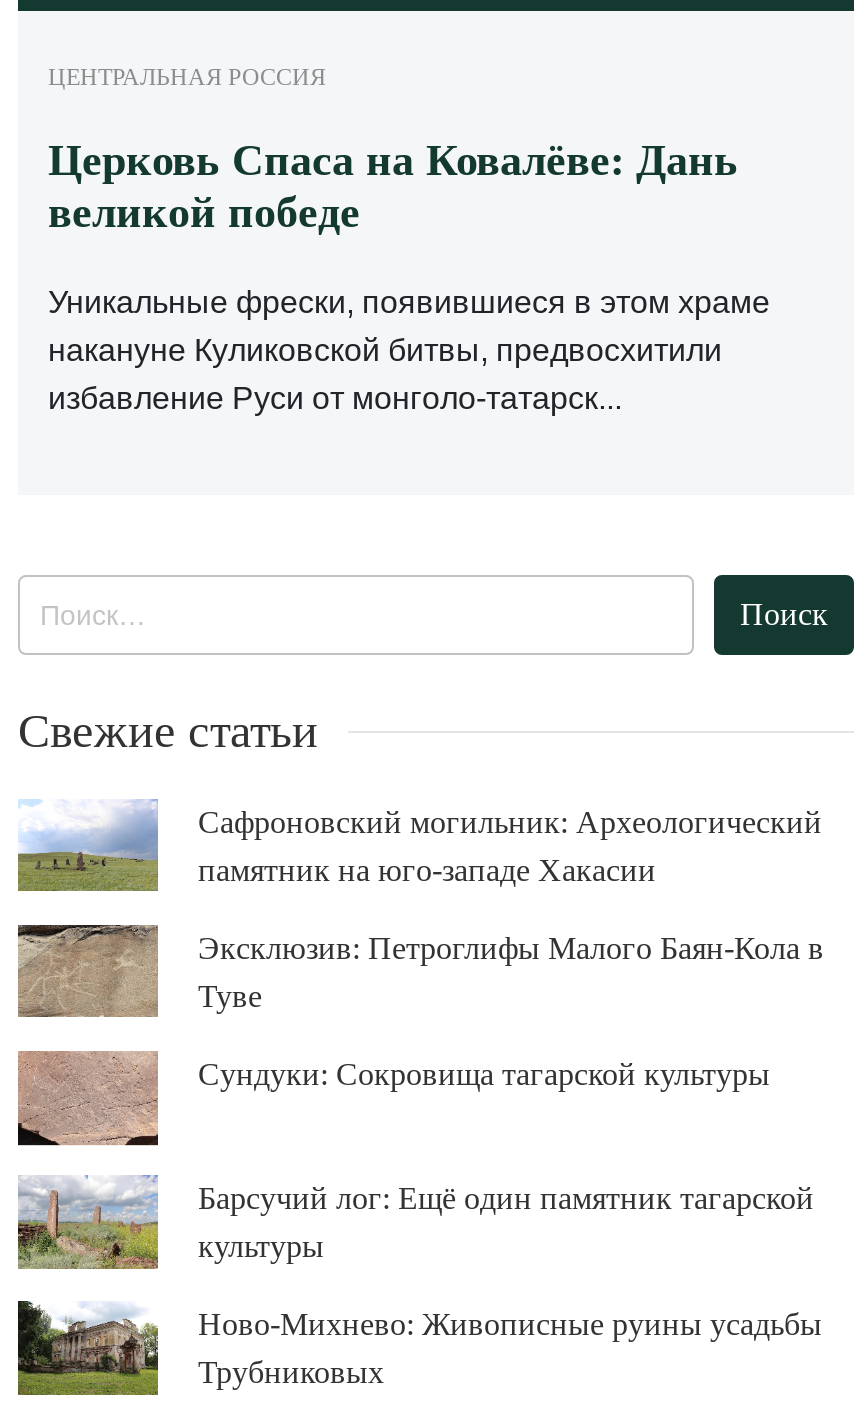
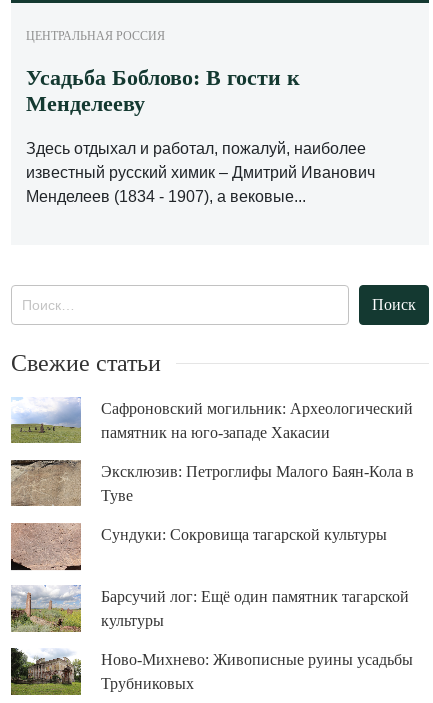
[48,134,738,236] Церковь Спаса на Ковалёве: Дань | великой победе -> [26,65,300,116] Усадьба Боблово: В гости к | Менделееву
[48,284,770,414] Уникальные фрески, появившиеся в этом храме | накануне Куликовской битвы, предвосхитили | избавление Руси от монголо-татарск... -> [26,140,375,205] Здесь отдыхал и работал, пожалуй, наиболее | известный русский химик – Дмитрий Иванович | Менделеев (1834 - 1907), а вековые...

